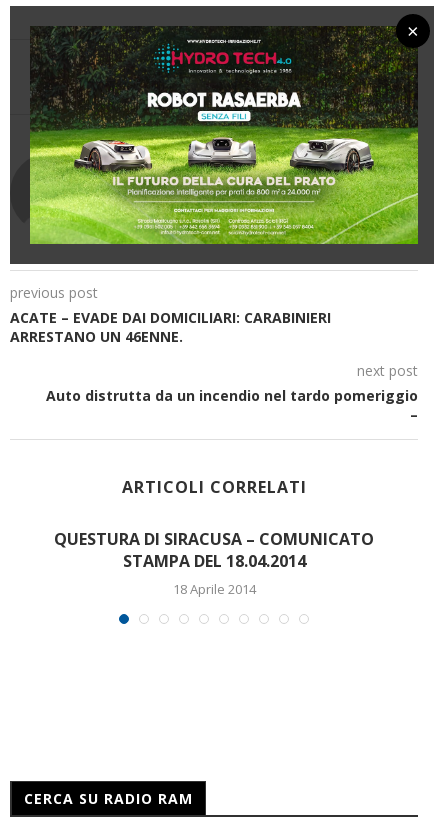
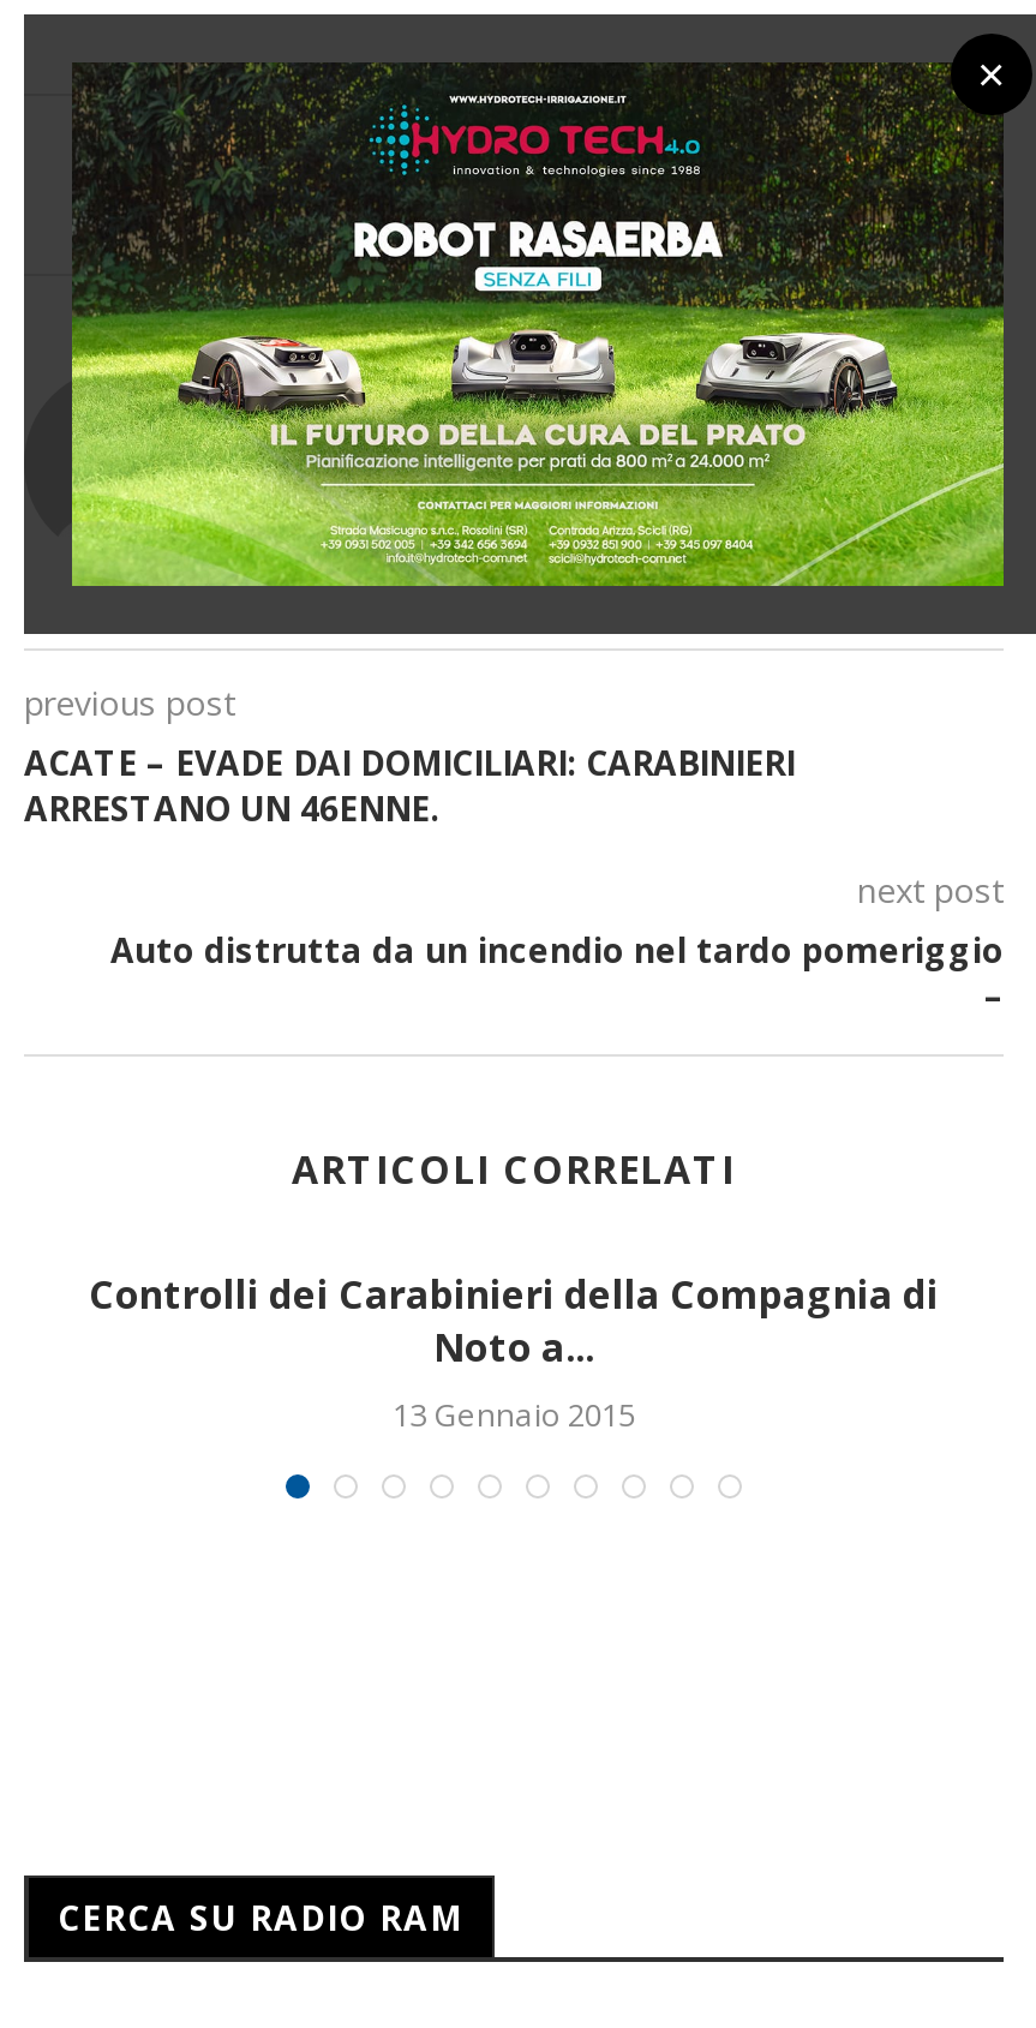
[54,528,374,598] QUESTURA DI SIRACUSA – COMUNICATO | STAMPA DEL 18.04.2014 | 18 Aprile 2014 -> [89,1268,939,1436] Controlli dei Carabinieri della Compagnia di | Noto a... | 13 Gennaio 2015

